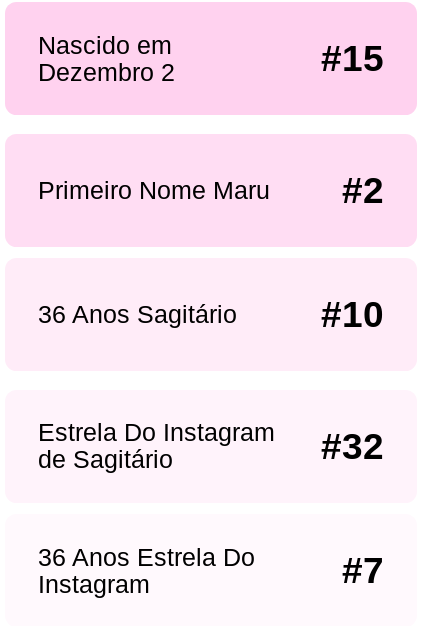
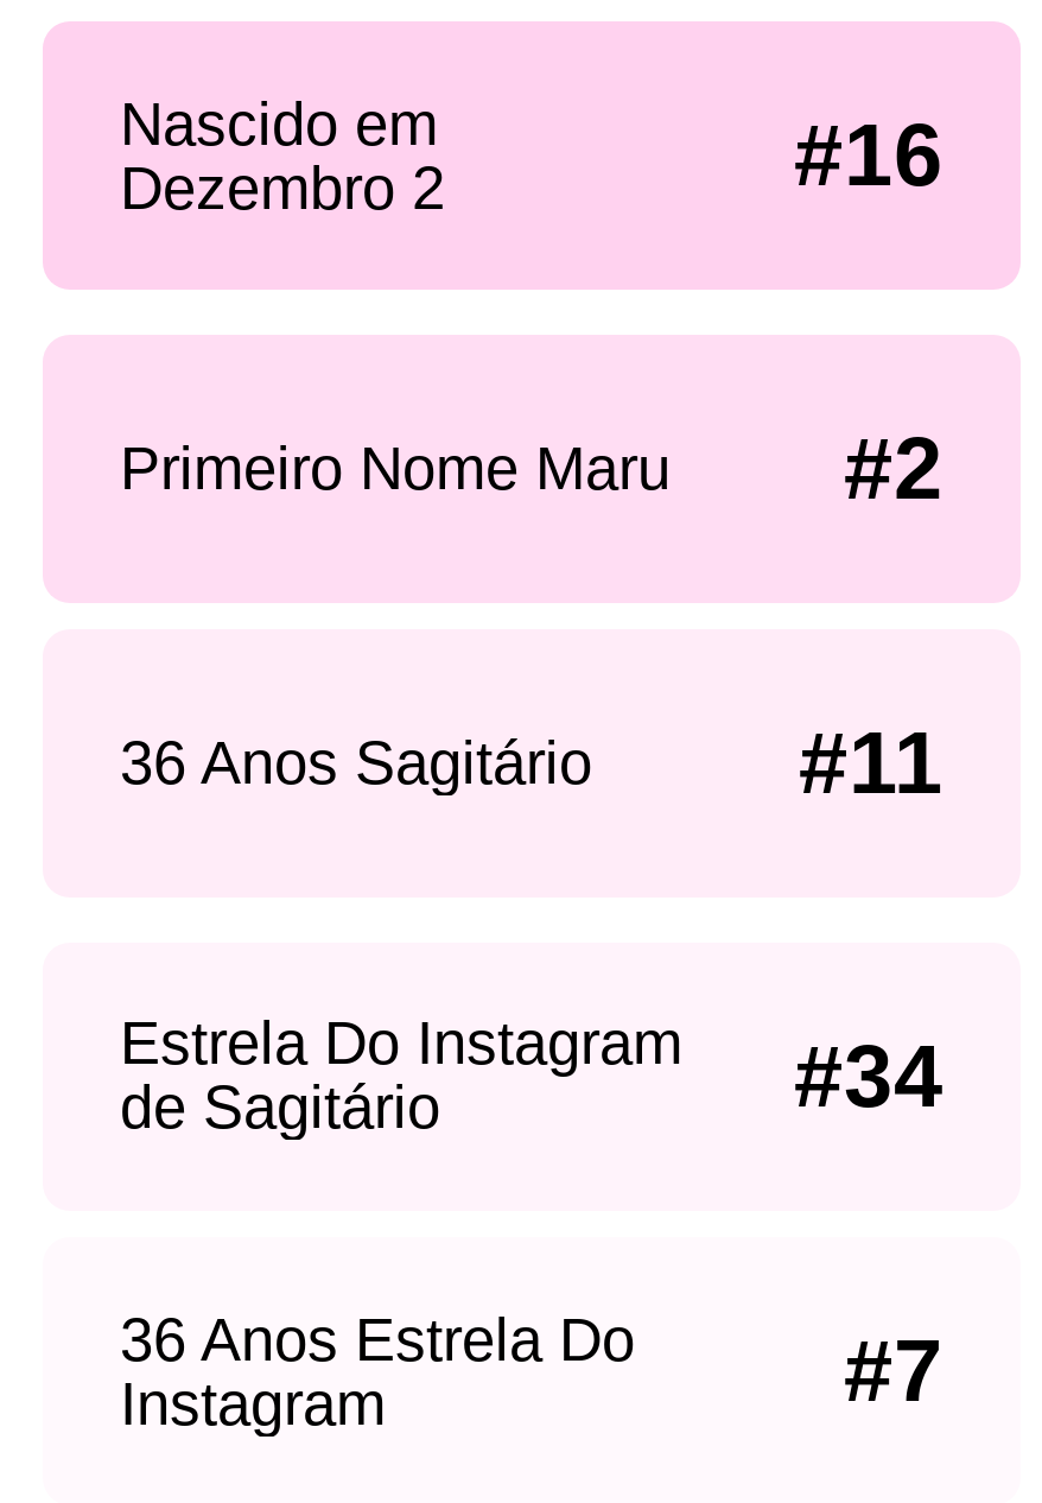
[321,38,384,79] #15 -> [794,108,943,205] #16
[321,294,384,335] #10 -> [799,715,943,813] #11
[37,418,384,467] Estrela Do Instagram #32 -> [120,1010,943,1125] Estrela Do Instagram #34

